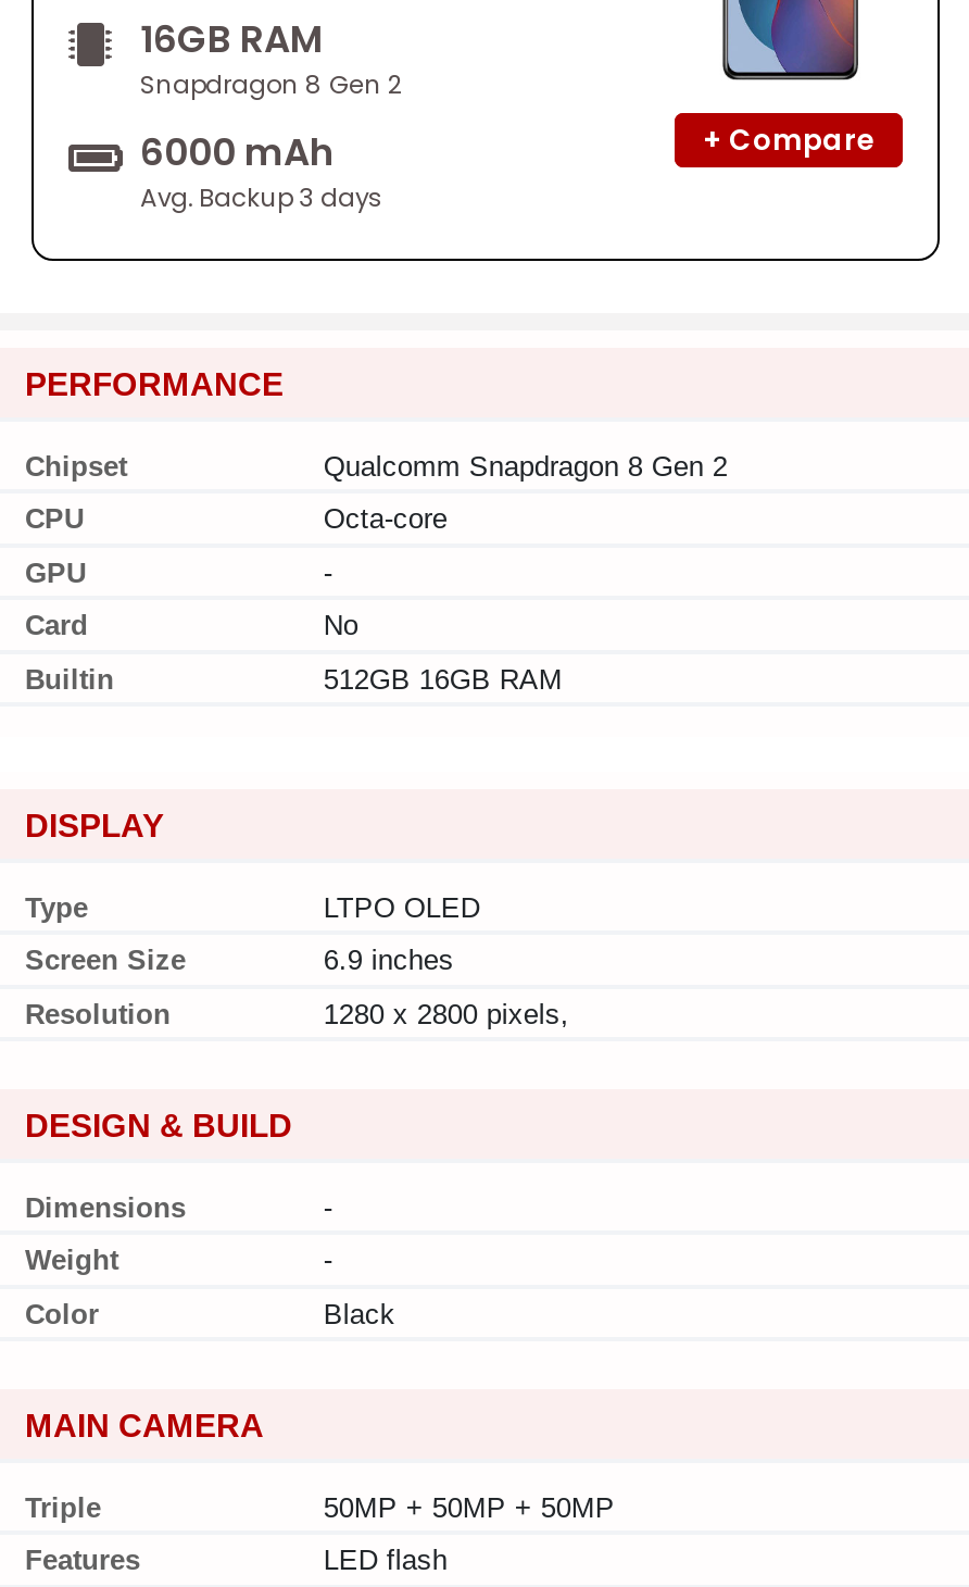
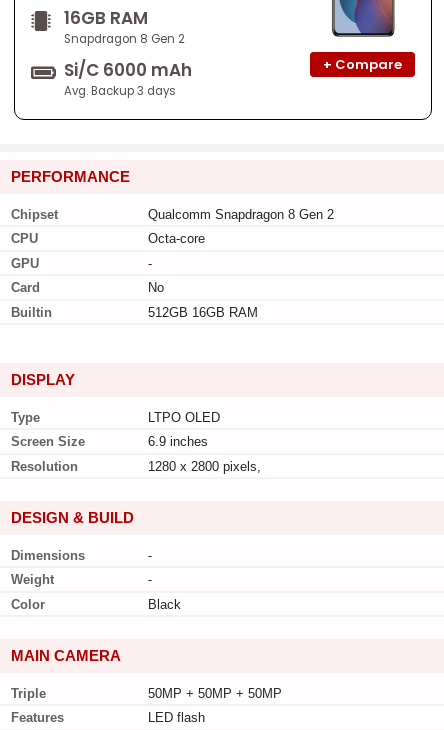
[140,126,334,178] 6000 mAh -> [64,58,192,82] Si/C 6000 mAh

